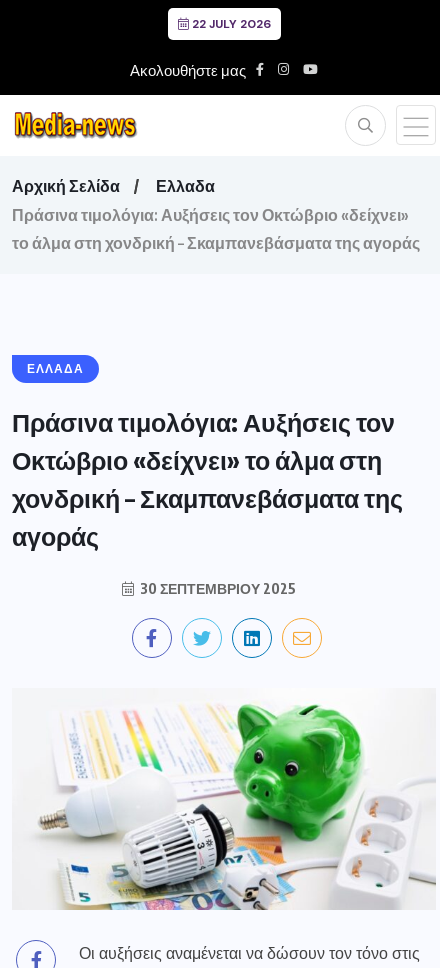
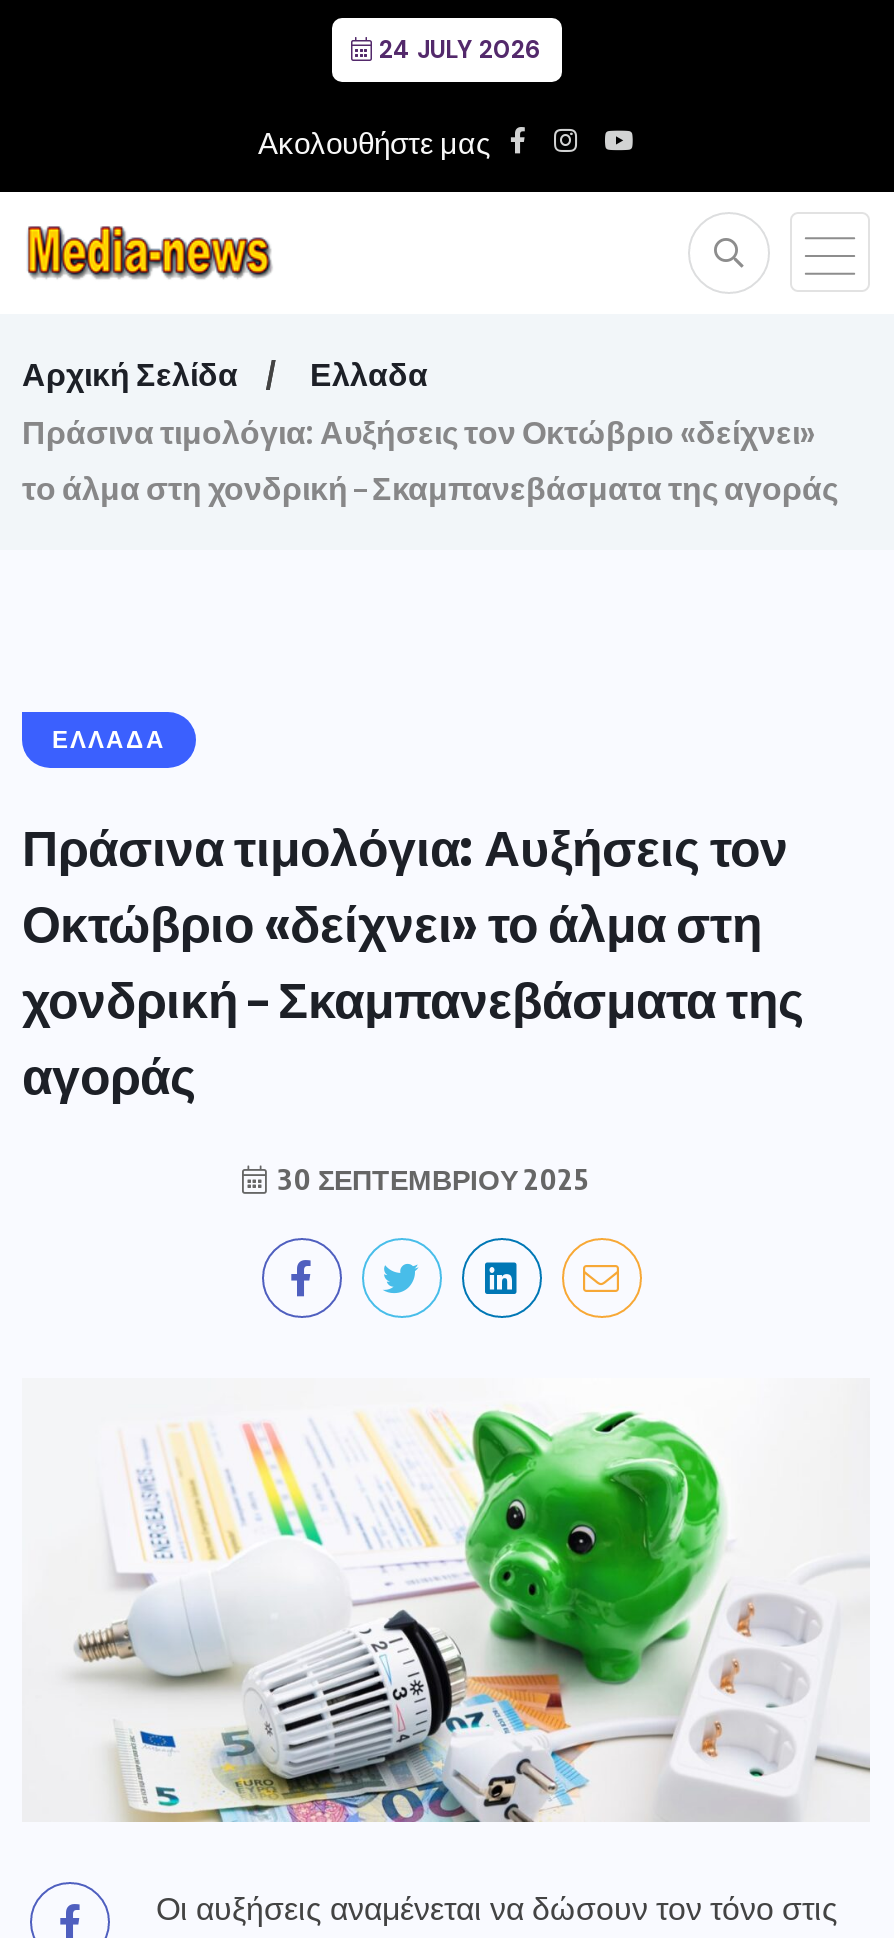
[188,16,270,32] 22 JULY 2026 -> [373,34,541,66] 24 JULY 2026

